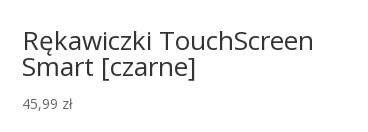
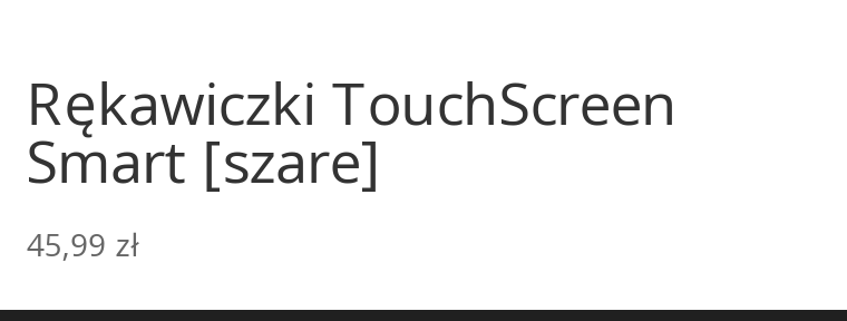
[22,48,196,84] Smart [czarne] -> [26,121,378,201] Smart [szare]

